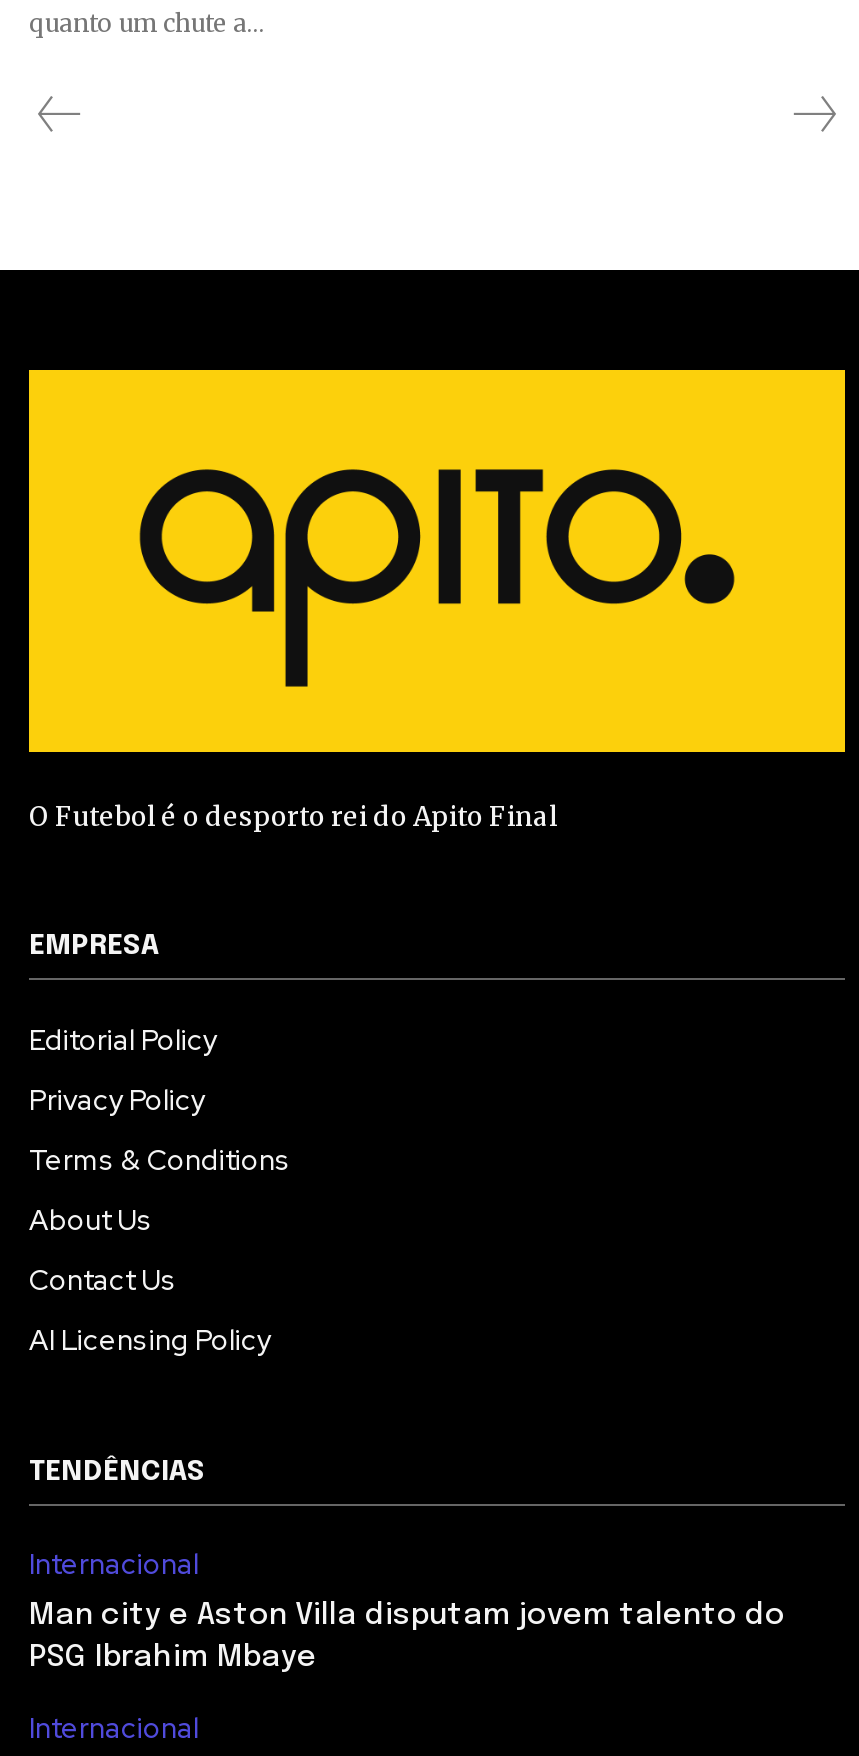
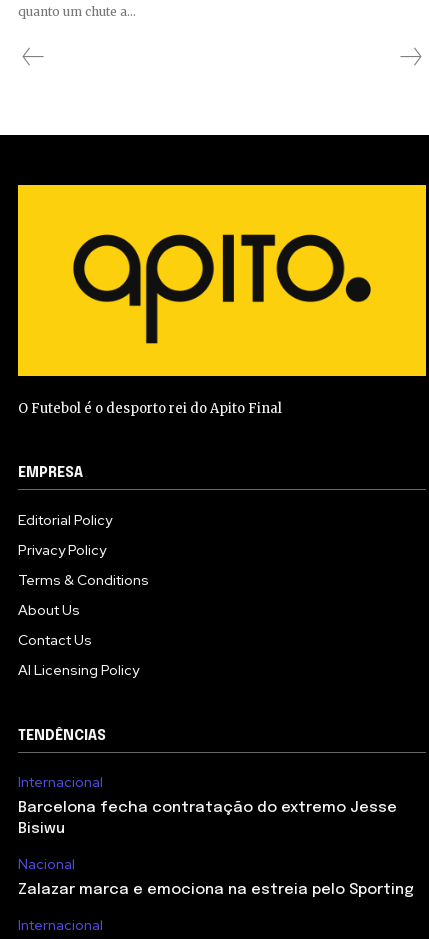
[29,1600,785,1674] Man city e Aston Villa disputam jovem talento do | PSG Ibrahim Mbaye -> [18,800,414,898] Barcelona fecha contratação do extremo Jesse | Bisiwu | Nacional | Zalazar marca e emociona na estreia pelo Sporting

